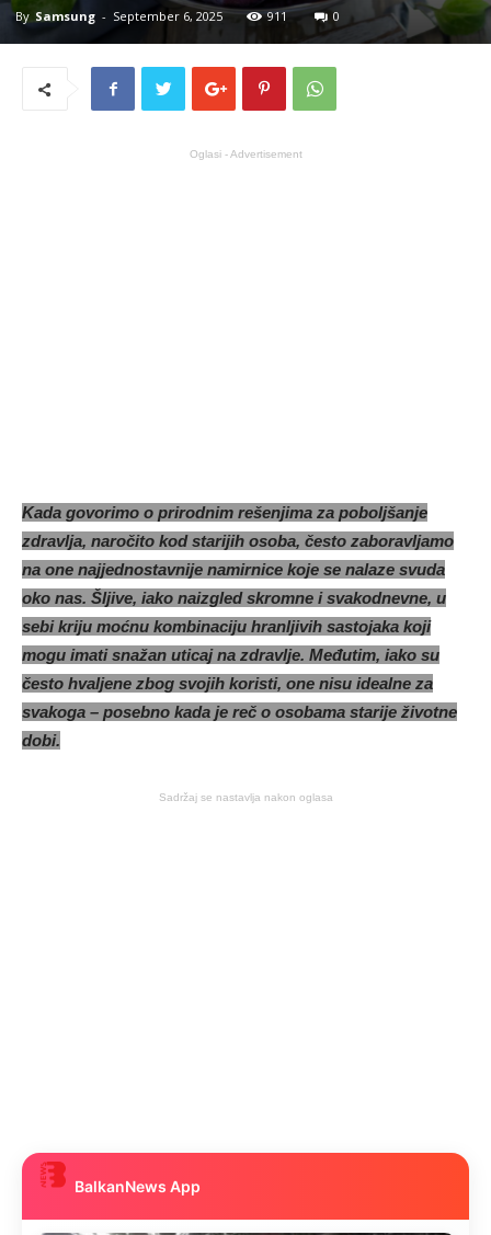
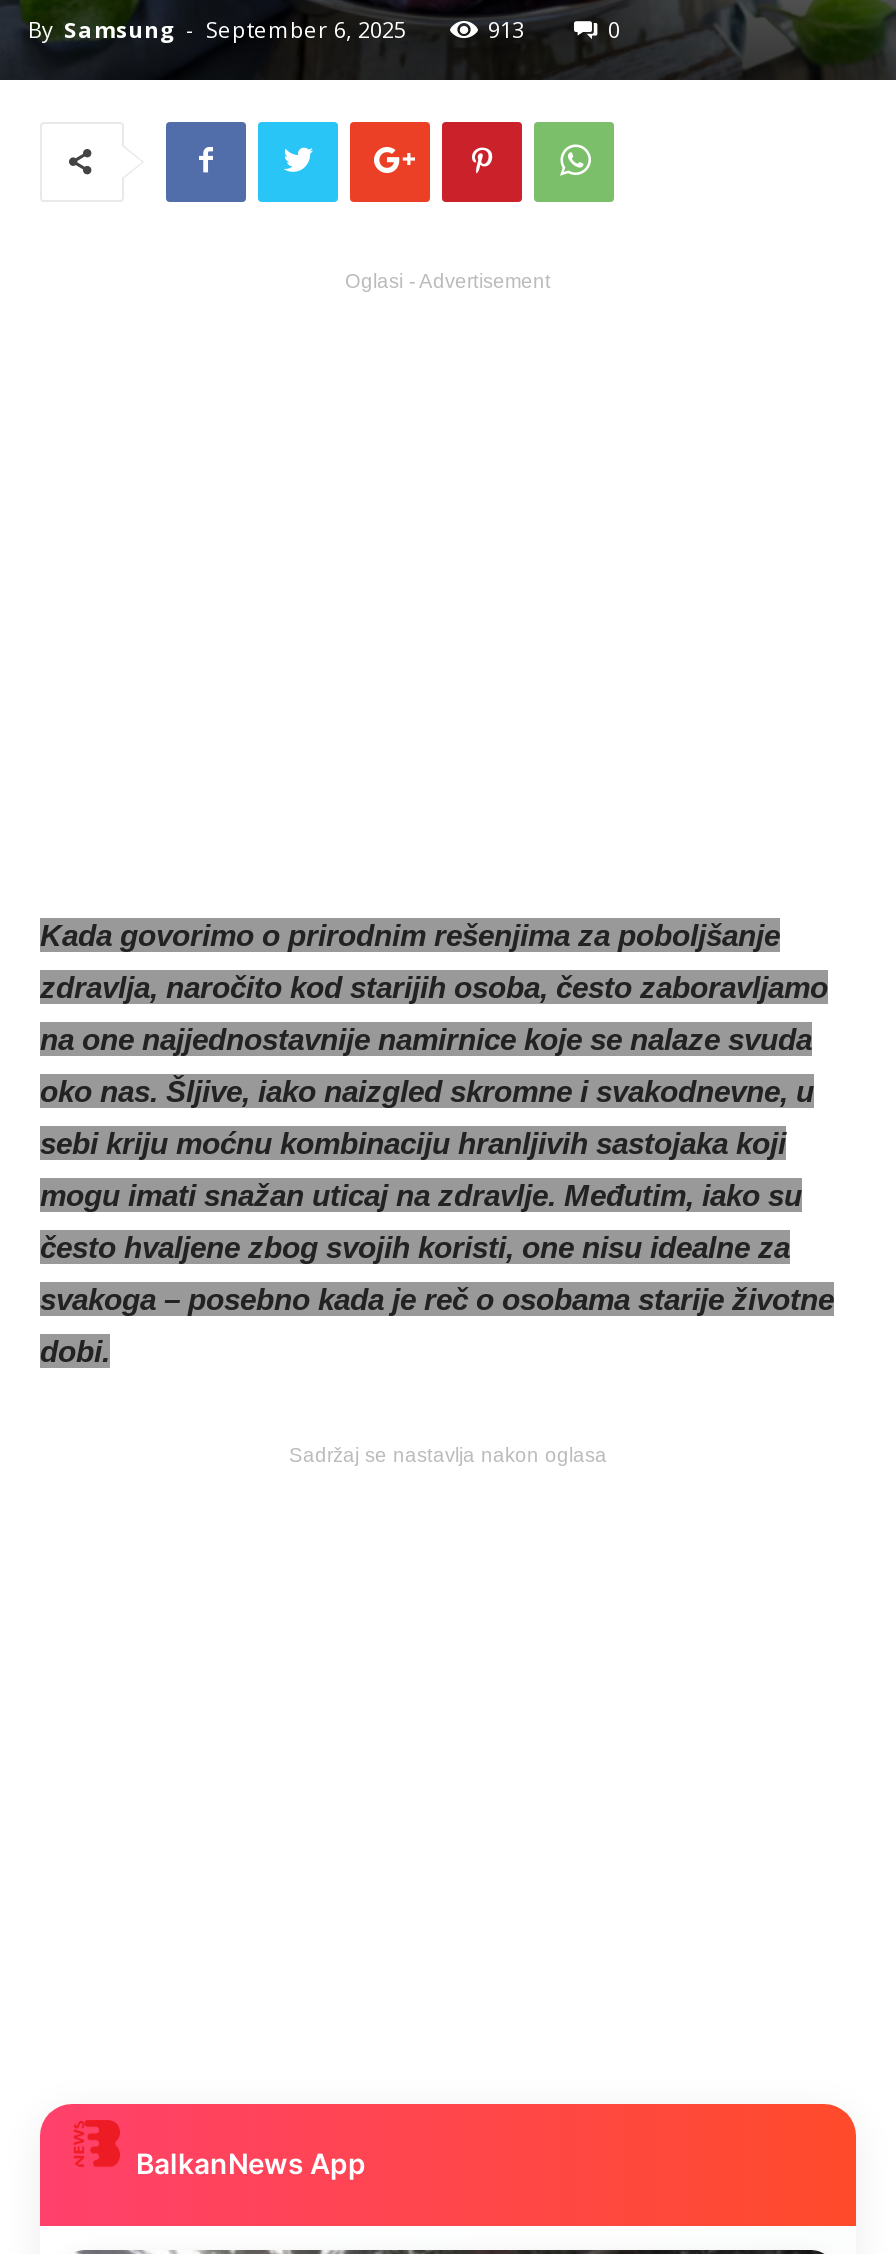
[267,8,287,24] 911 -> [488,14,524,44] 913

